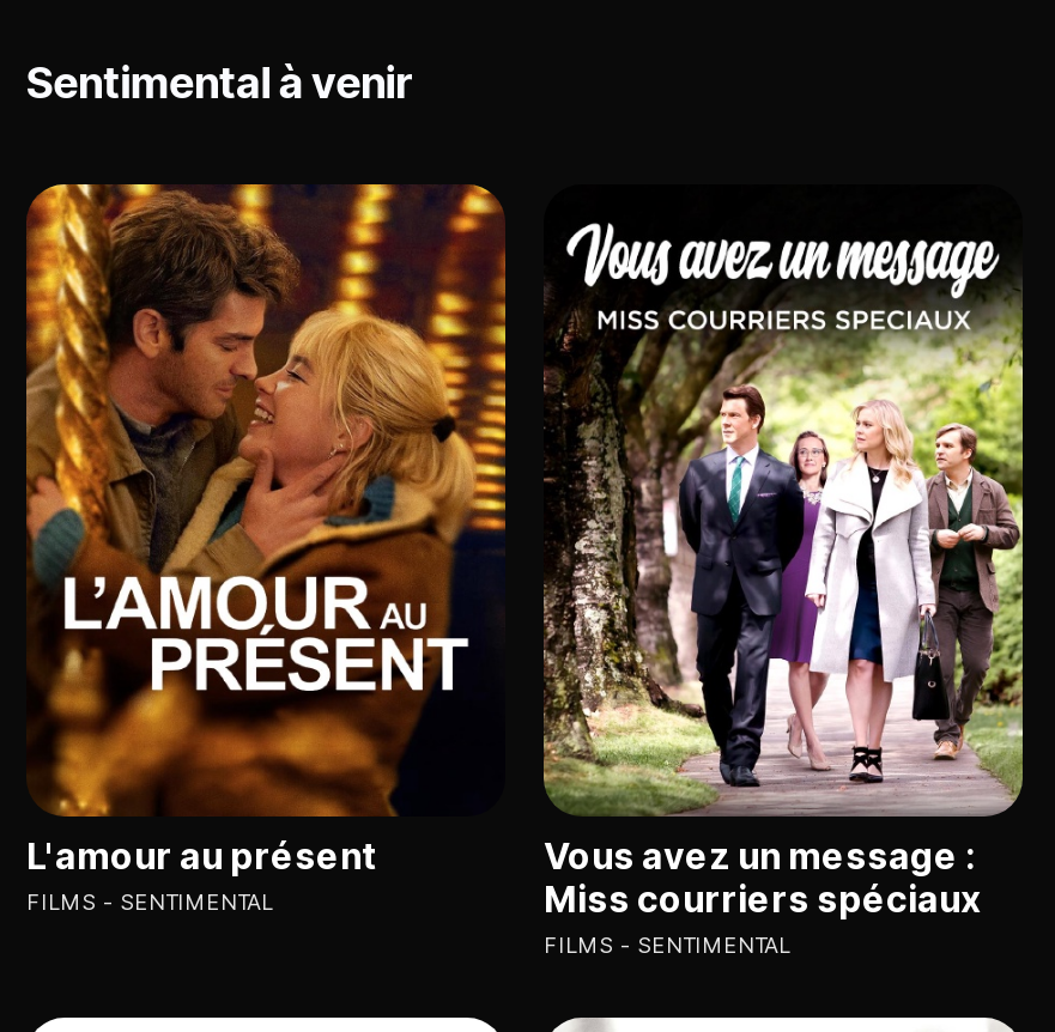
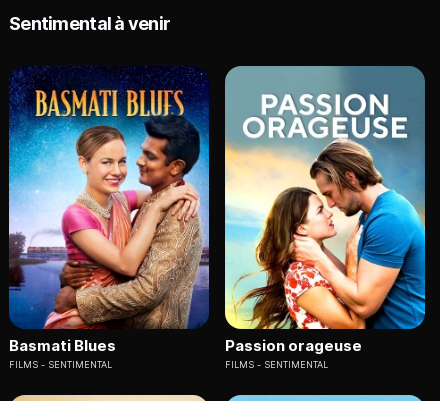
[24,182,508,879] [image] | L'amour au présent -> [8,66,210,355] [image] | Basmati Blues
[541,187,1025,922] [image] | Vous avez un message : | Miss courriers spéciaux -> [224,65,426,355] [image] | Passion orageuse

